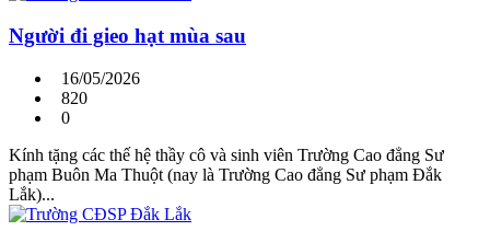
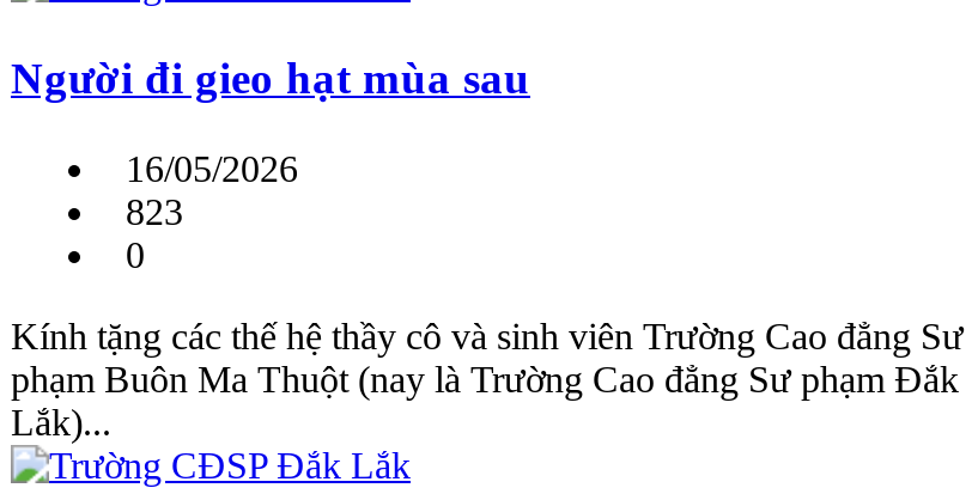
[57,88,87,107] 820 -> [116,193,183,233] 823

